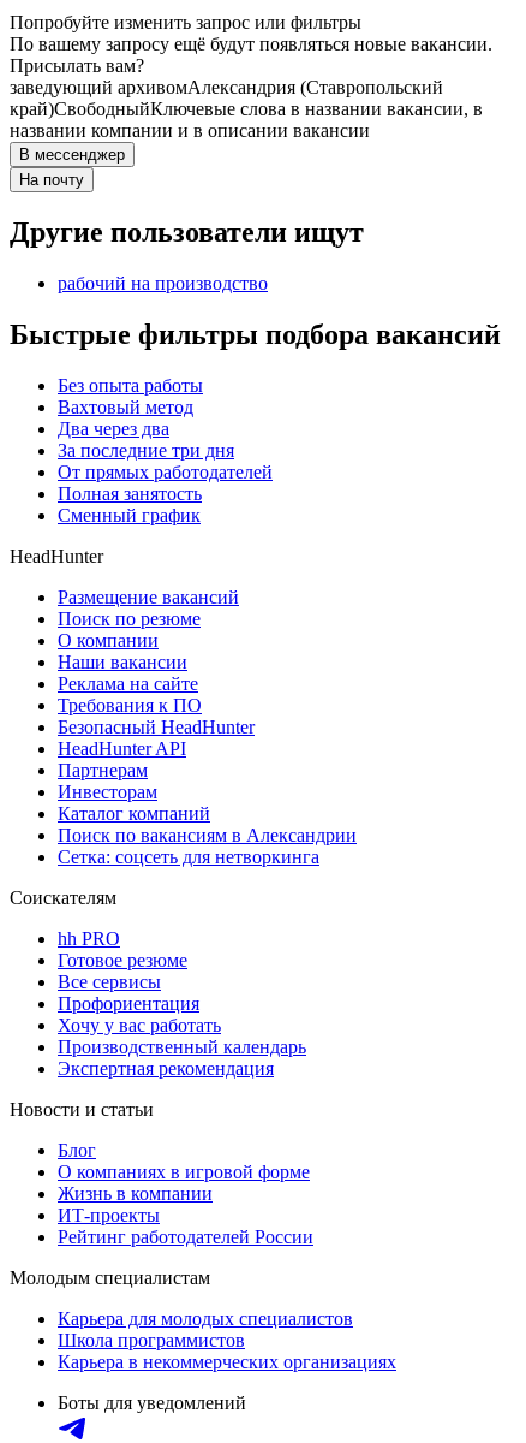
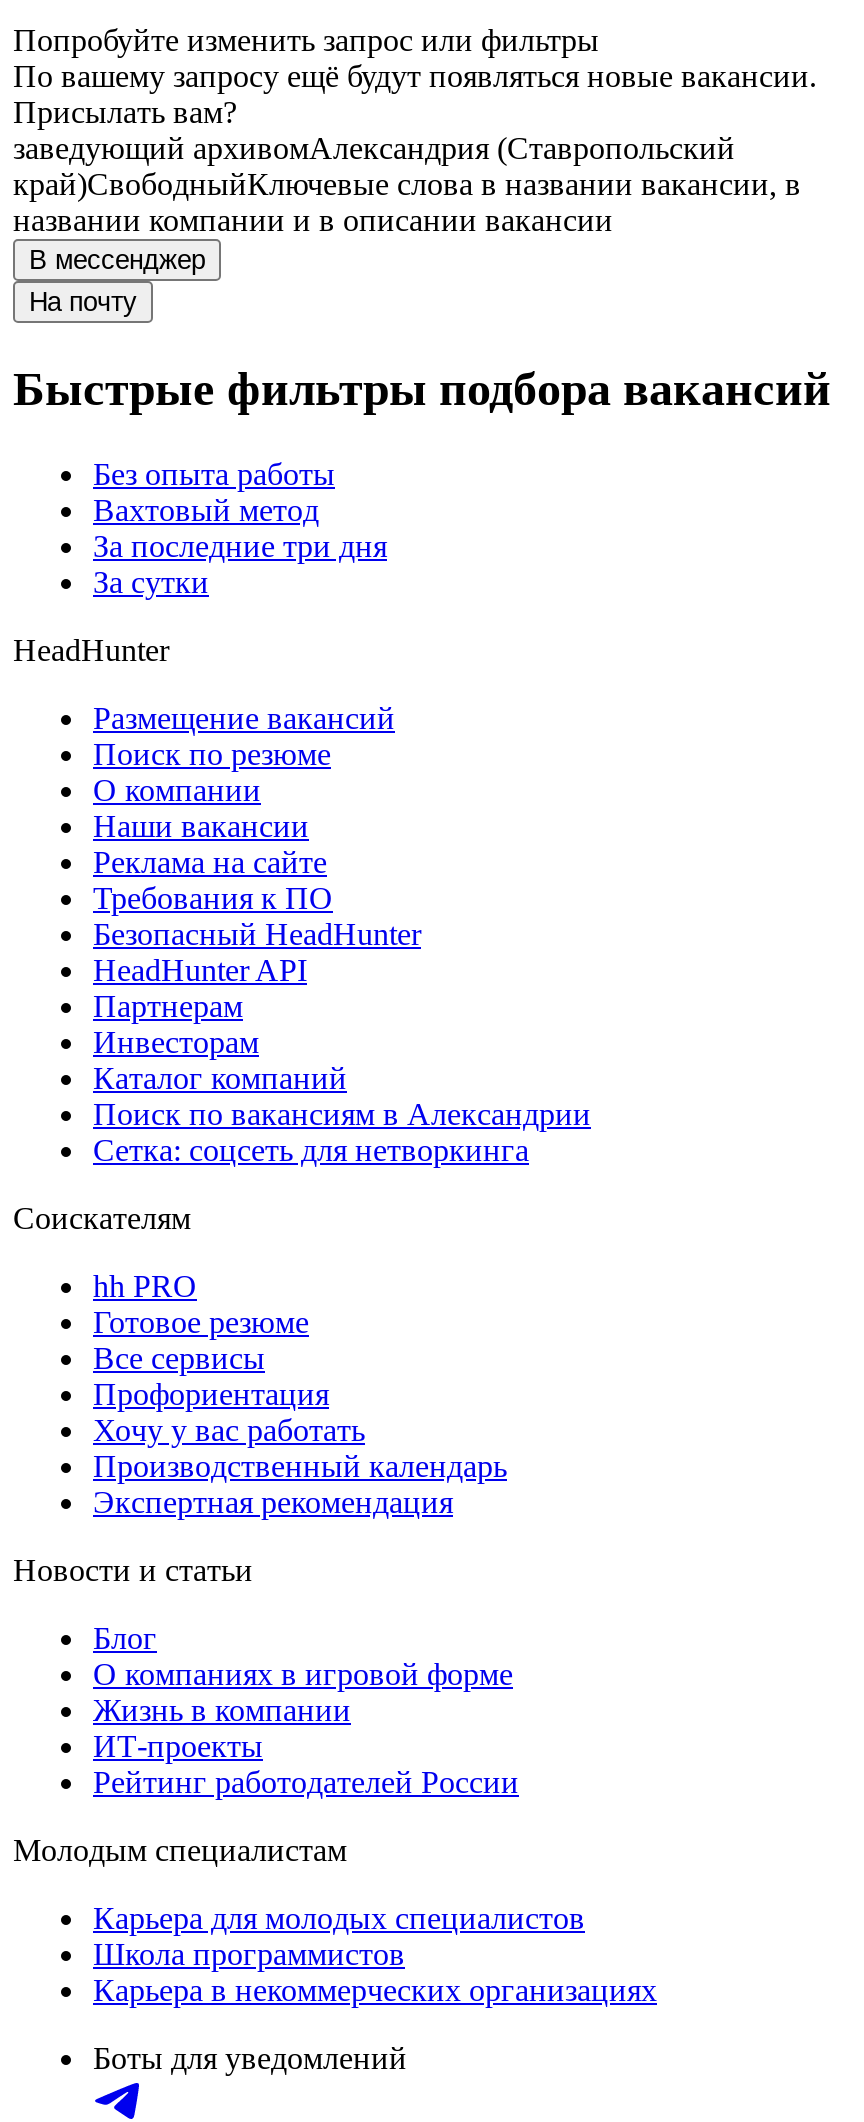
[10,217,364,294] Другие пользователи ищут | рабочий на производство -> none
[58,418,169,439] Два через два -> none
[58,462,273,525] От прямых работодателей | Полная занятость | Сменный график -> [93,565,209,599] За сутки

